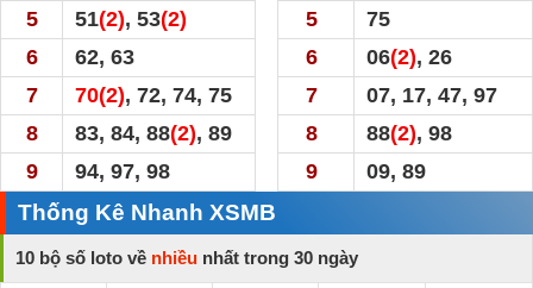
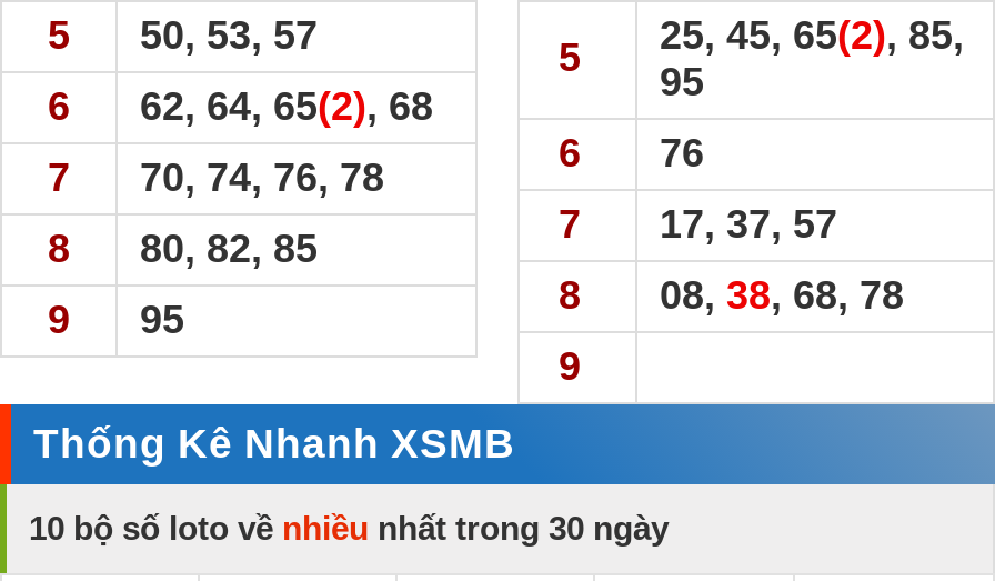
[26,7,187,31] 5 51(2), 53(2) -> [48,14,318,58] 5 50, 53, 57
[366,7,390,31] 75 -> [660,14,964,105] 25, 45, 65(2), 85, | 95
[26,45,134,69] 6 62, 63 -> [48,85,433,129] 6 62, 64, 65(2), 68
[366,45,452,69] 06(2), 26 -> [660,131,704,176] 76
[26,83,232,107] 7 70(2), 72, 74, 75 -> [48,156,384,200] 7 70, 74, 76, 78
[366,83,497,107] 07, 17, 47, 97 -> [660,202,837,247] 17, 37, 57
[26,122,232,145] 8 83, 84, 88(2), 89 -> [48,227,318,271] 8 80, 82, 85
[366,122,452,145] 88 (2), 98 -> [660,274,904,318] 08, 38, 68, 78
[26,160,170,183] 9 94, 97, 98 -> [48,298,184,342] 9 95
[366,160,426,183] 09, 89 -> none

